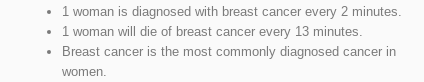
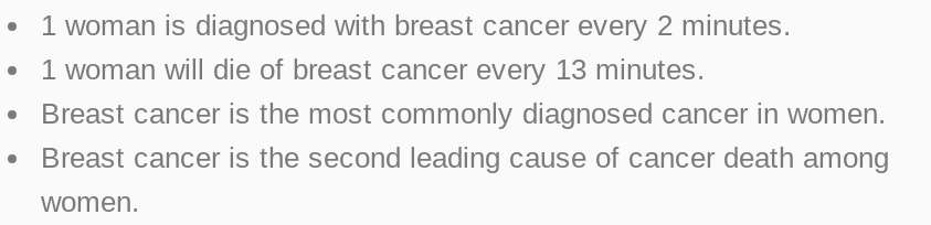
[62,44,396,59] Breast cancer is the most commonly diagnosed cancer in -> [41,96,889,174] Breast cancer is the most commonly diagnosed cancer in women. | Breast cancer is the second leading cause of cancer death among

